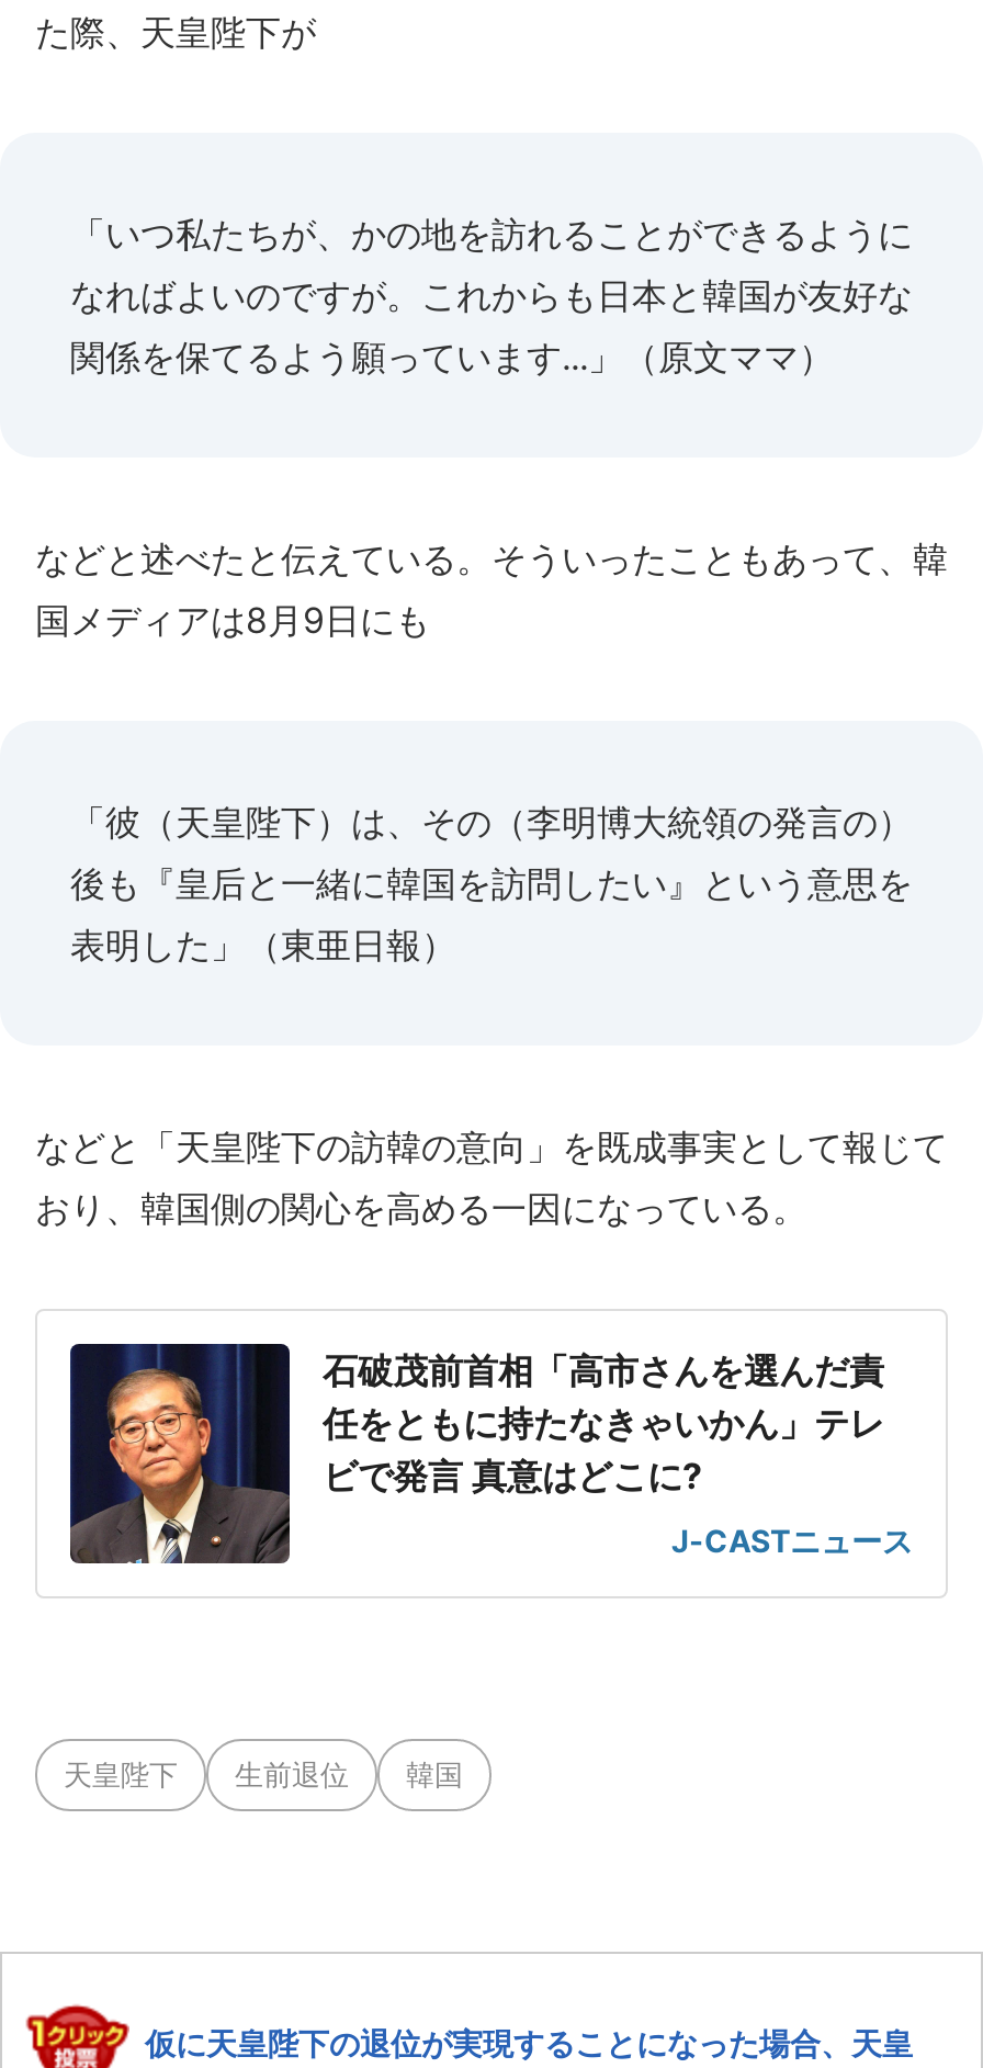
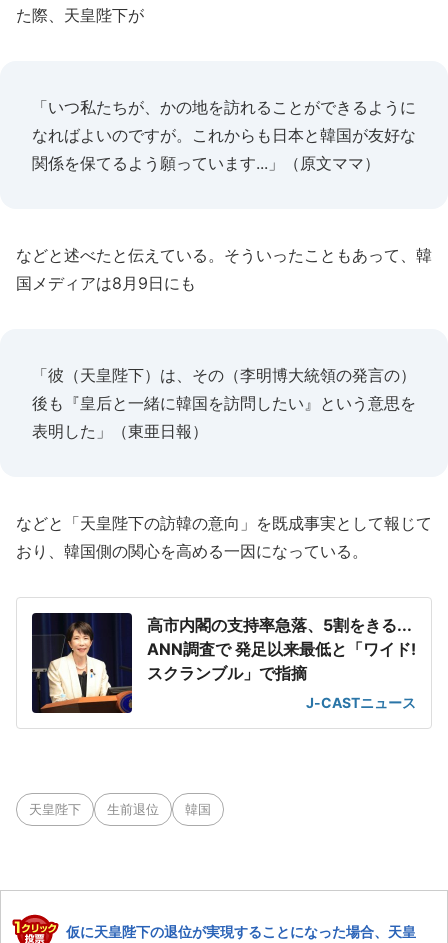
[70,1344,884,1566] [image] | 石破茂前首相「高市さんを選んだ責 | 任をともに持たなきゃいかん」テレ | ビで発言 真意はどこに? -> [32,613,416,714] [image] | 高市内閣の支持率急落、5割をきる... | ANN調査で 発足以来最低と「ワイド! | スクランブル」で指摘

